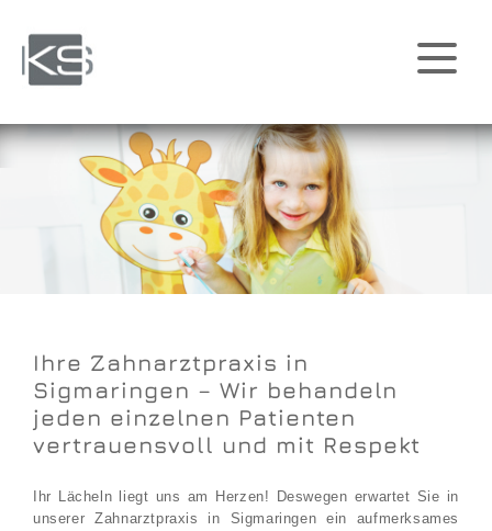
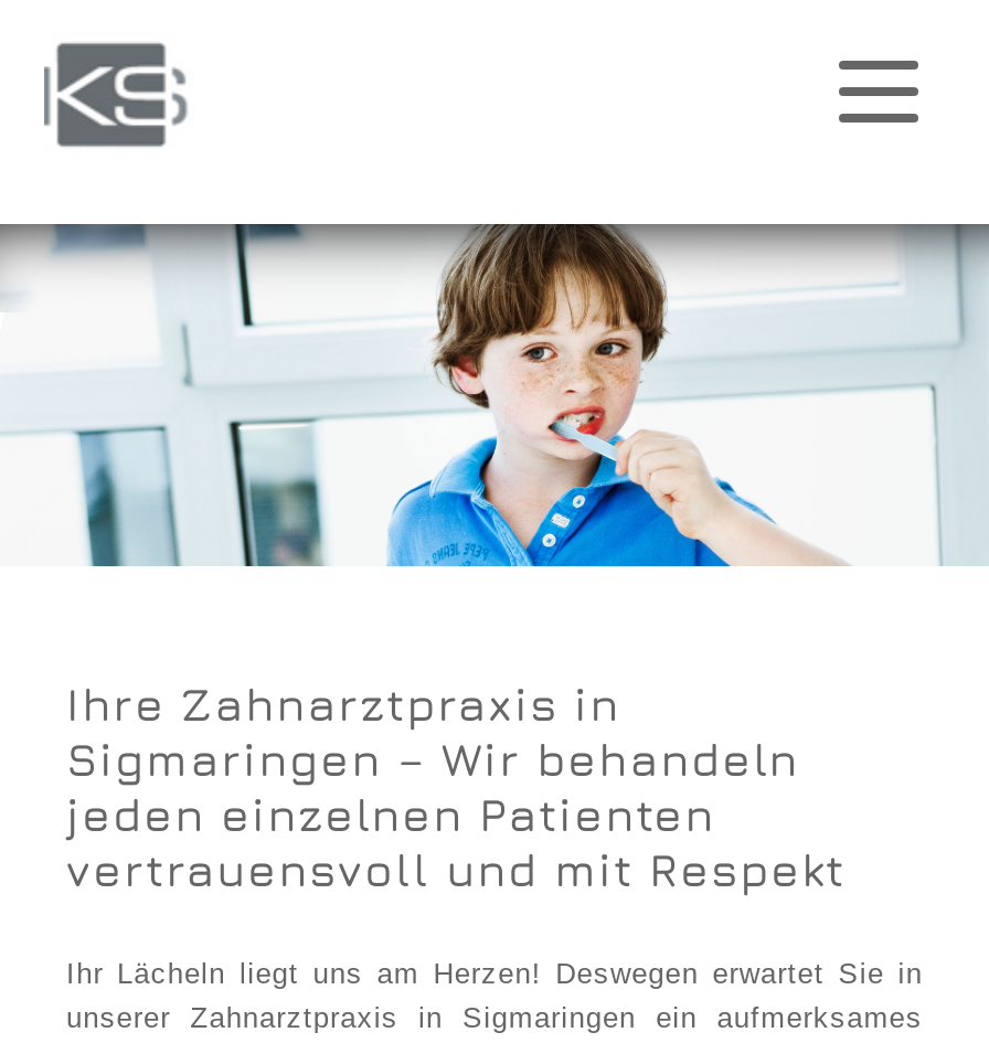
[29,123,489,295] [image] -> [46,222,982,568] [image]

